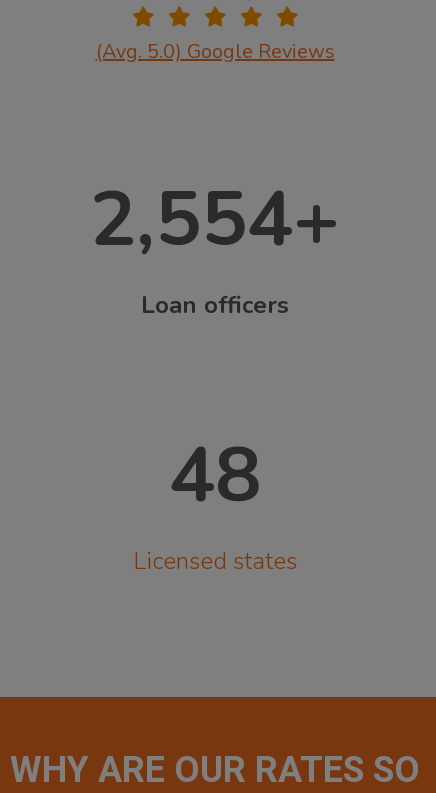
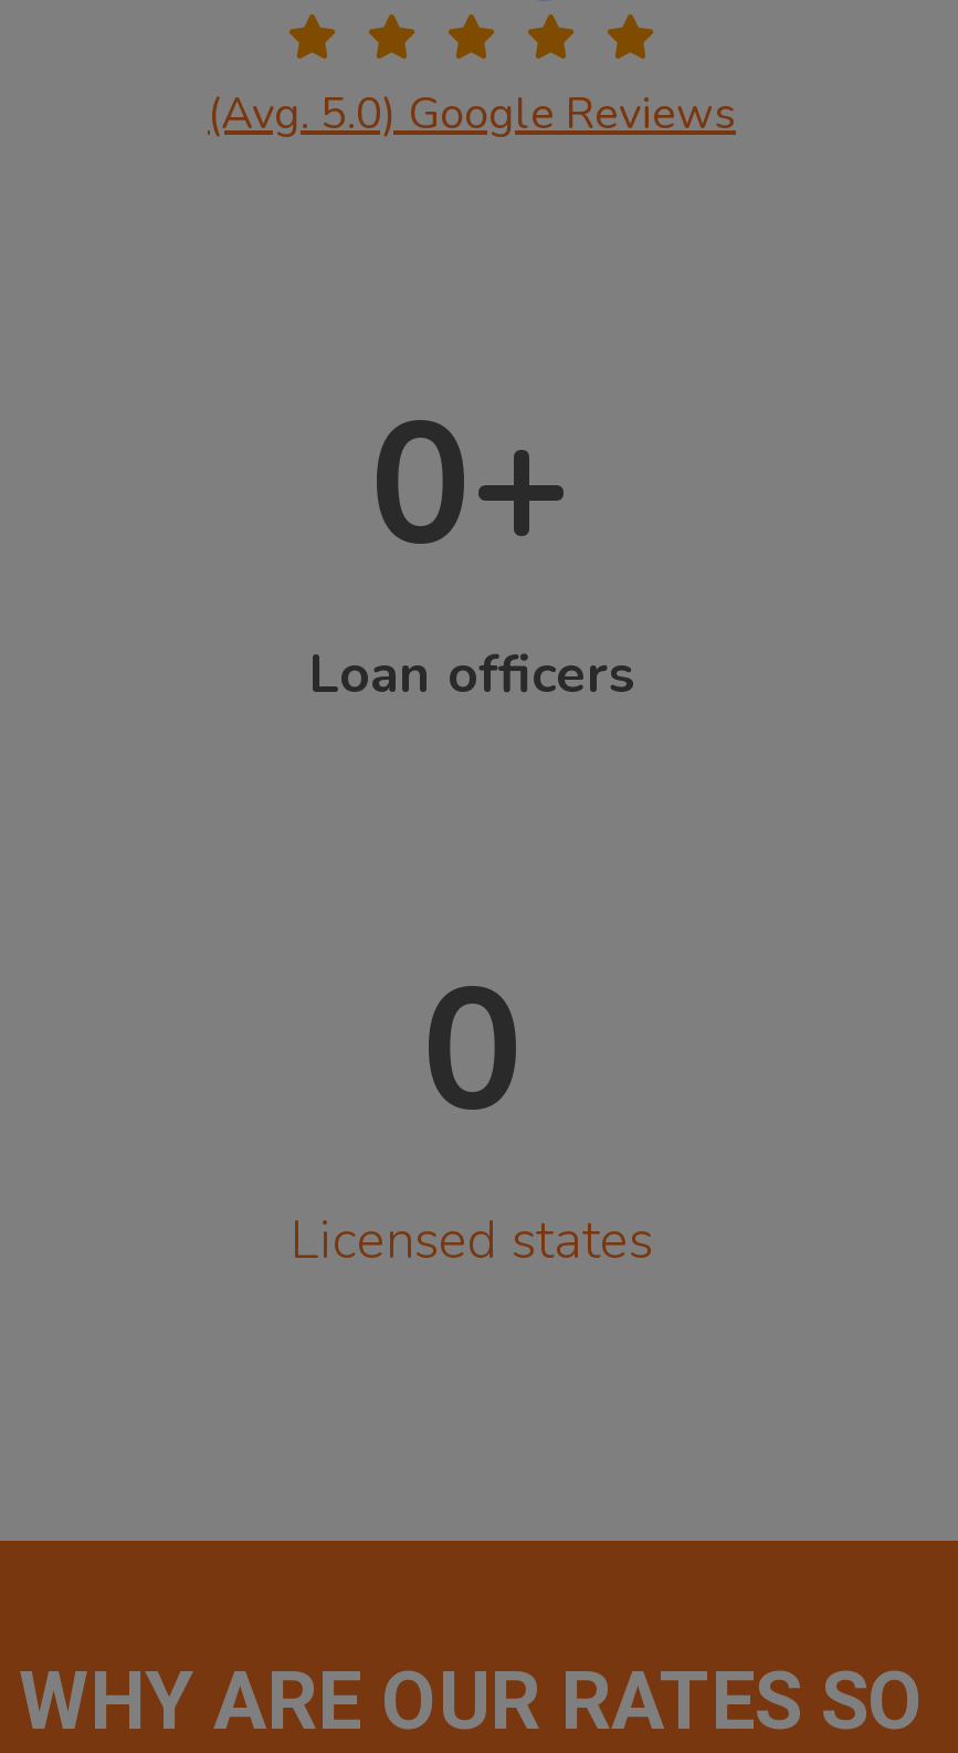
[90,167,340,272] 2,554+ -> [369,368,575,600] 0+
[169,423,261,528] 48 -> [421,934,523,1166] 0

